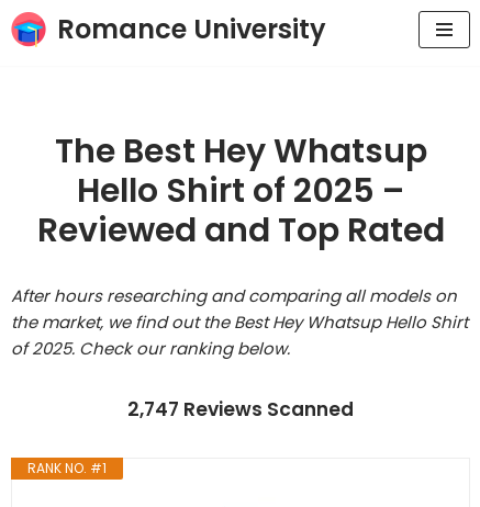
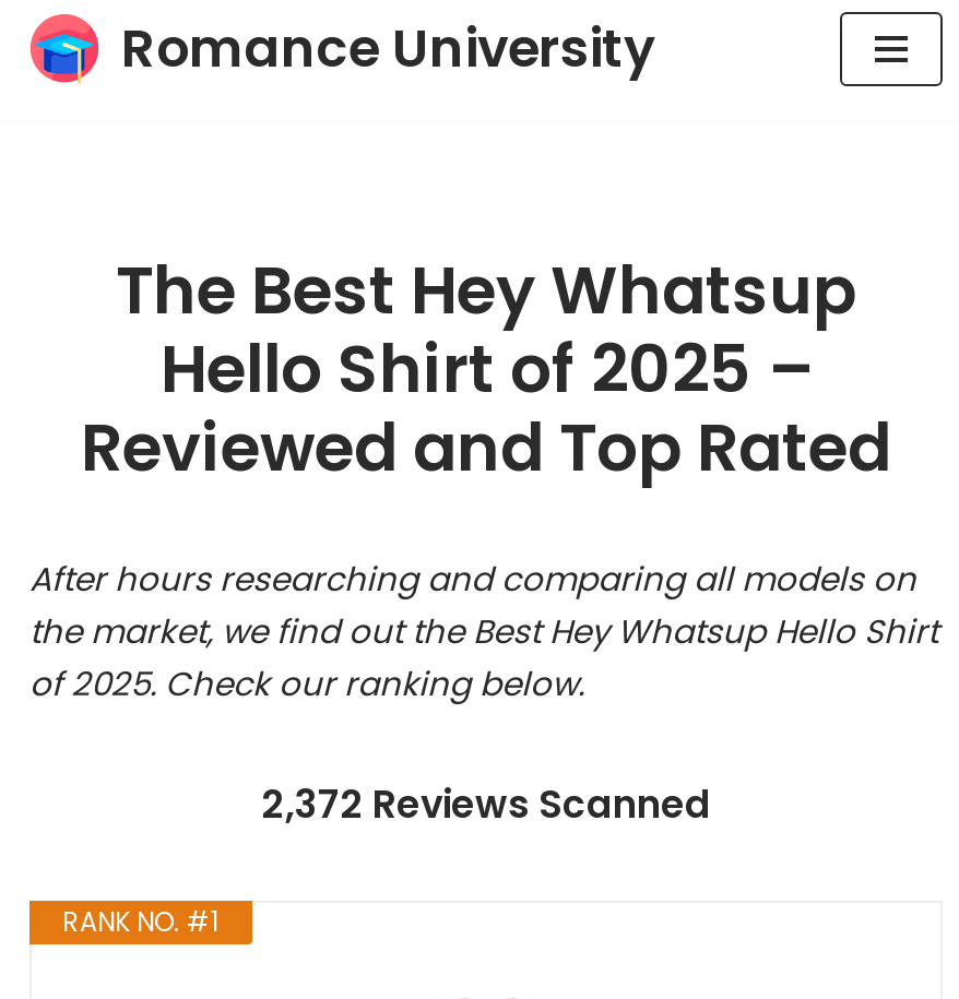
[127,396,354,422] 2,747 Reviews Scanned -> [261,778,711,831] 2,372 Reviews Scanned

